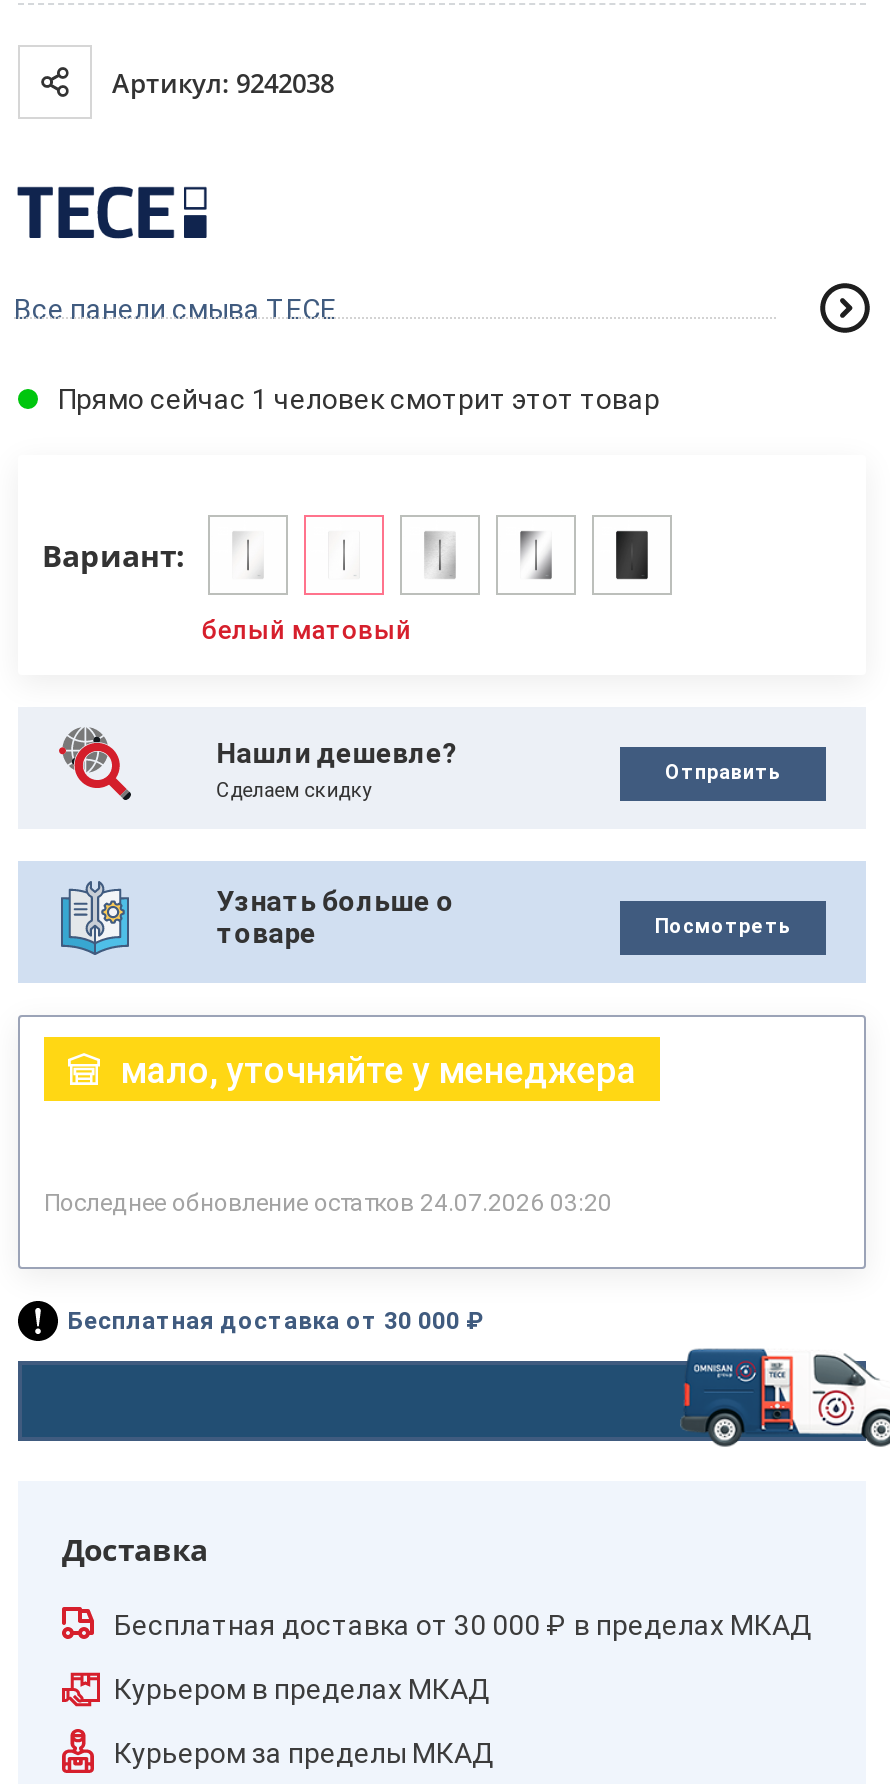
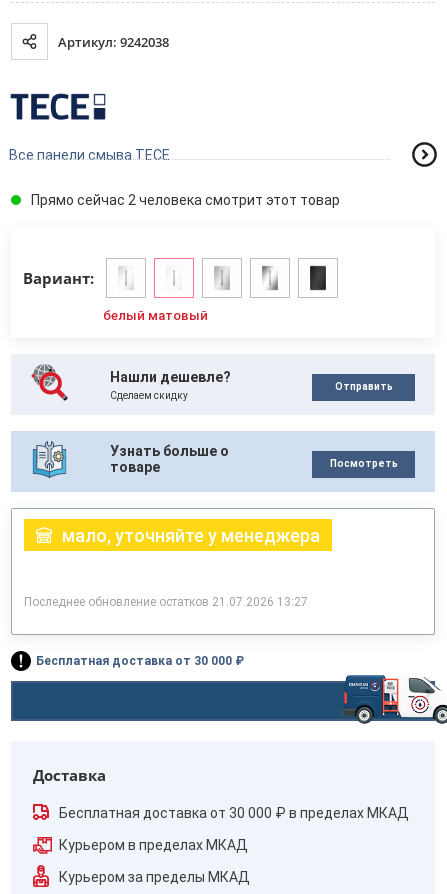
[58,383,660,415] Прямо сейчас 1 человек смотрит этот товар -> [31,192,340,208] Прямо сейчас 2 человека смотрит этот товар
[44,1189,612,1217] Последнее обновление остатков 24.07.2026 03:20 -> [24,595,308,609] Последнее обновление остатков 21.07.2026 13:27

